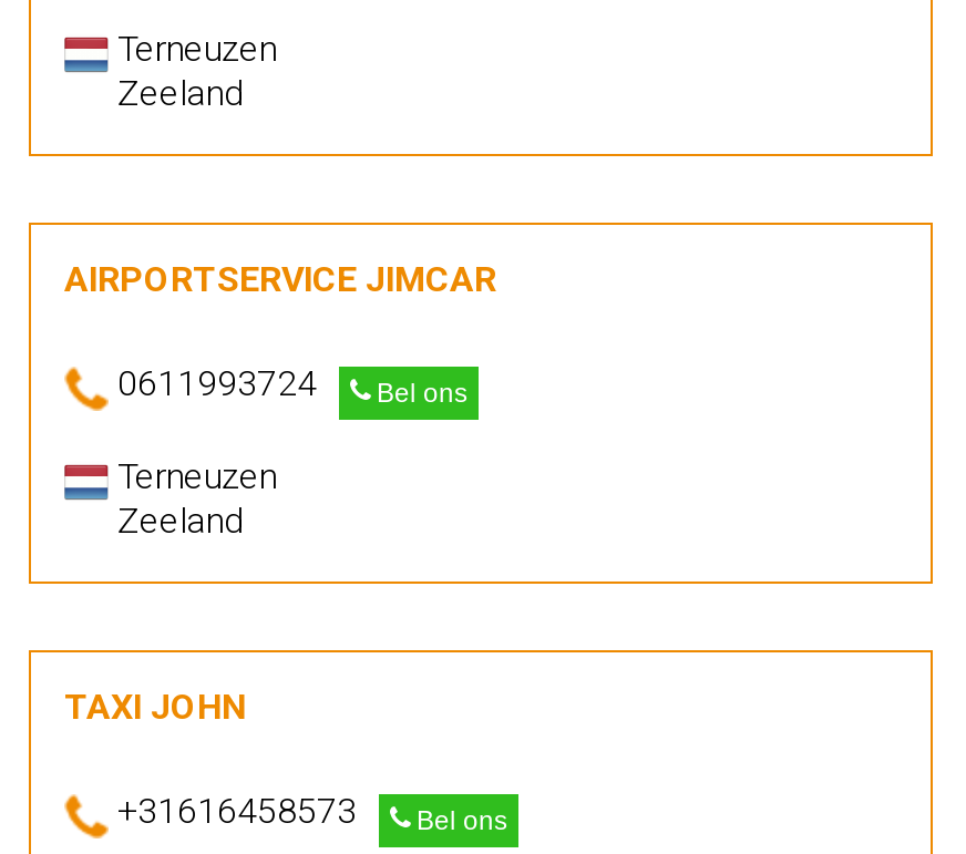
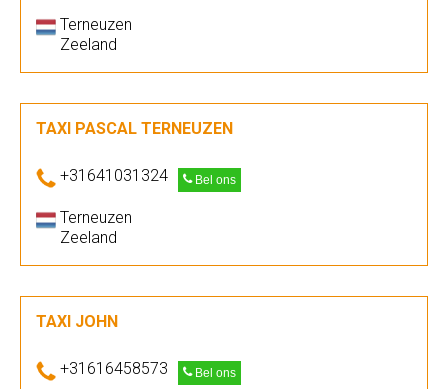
[64,258,496,300] AIRPORTSERVICE JIMCAR -> [36,119,233,138] TAXI PASCAL TERNEUZEN
[117,362,467,409] 0611993724 Bel ons -> [60,166,236,187] +31641031324 Bel ons

